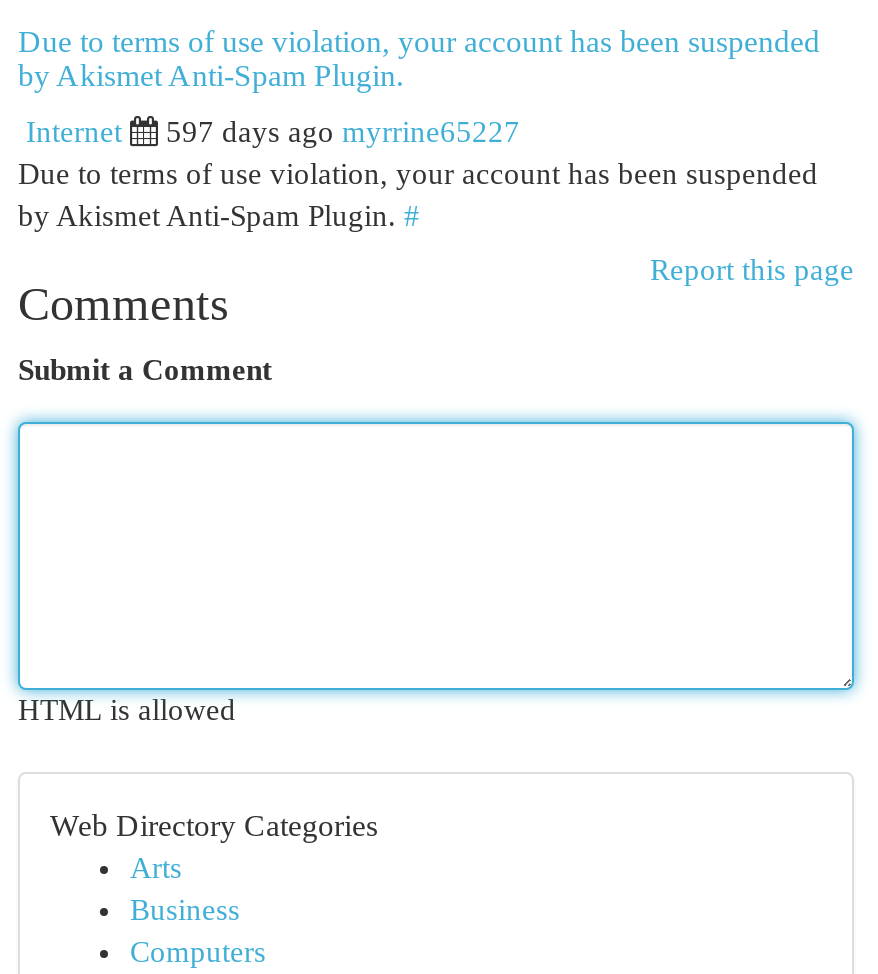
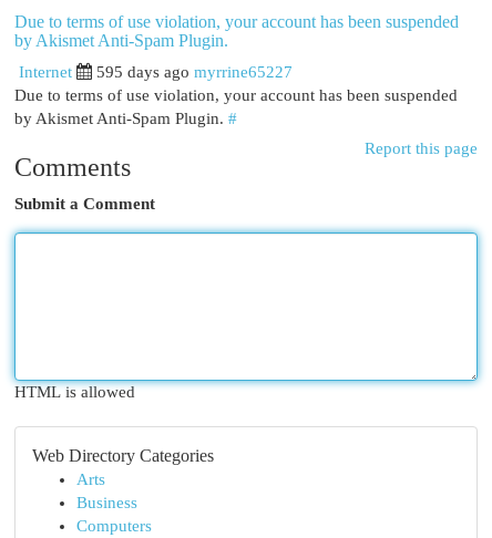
[166,116,520,148] 597 days ago myrrine65227 -> [96,63,293,81] 595 days ago myrrine65227

